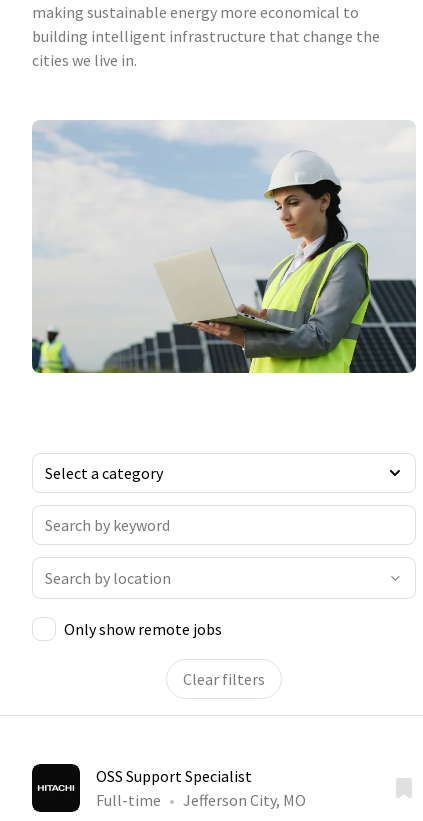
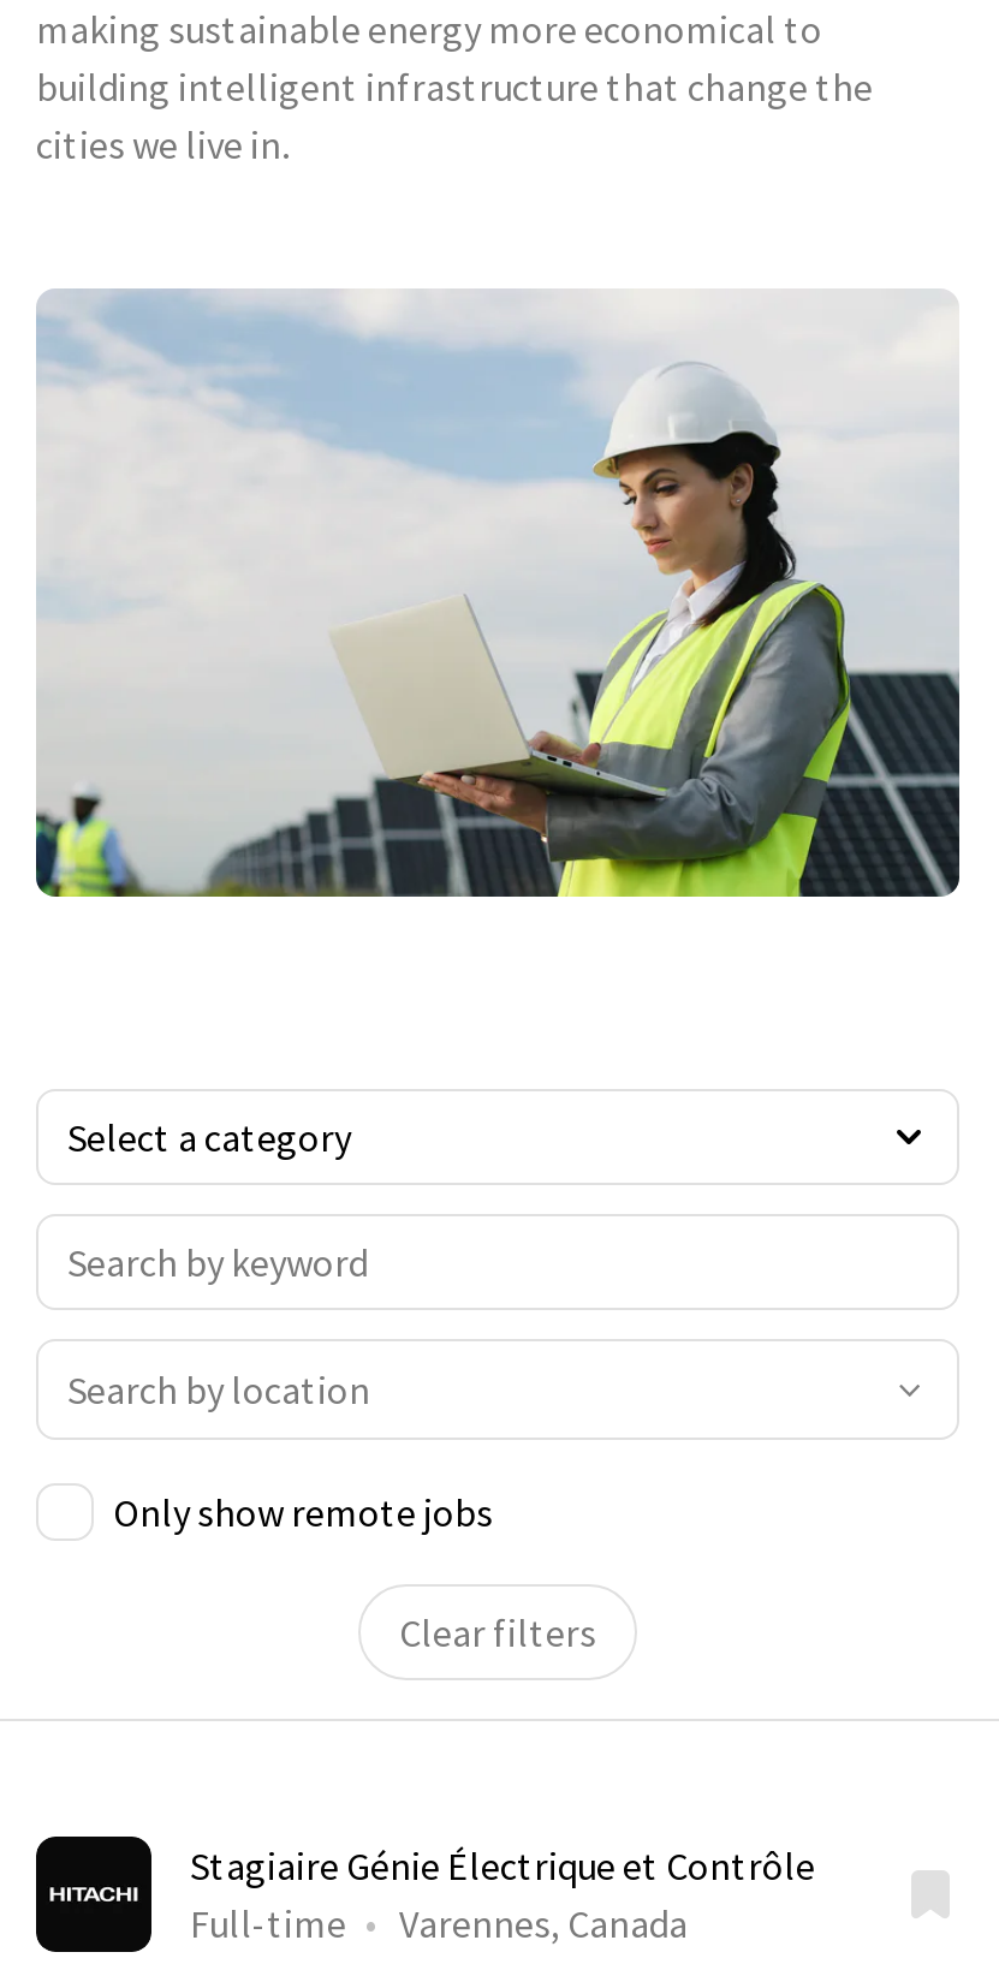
[96,766,252,786] OSS Support Specialist -> [190,1842,815,1890] Stagiaire Génie Électrique et Contrôle
[183,790,306,810] Jefferson City, MO -> [399,1900,688,1948] Varennes, Canada

